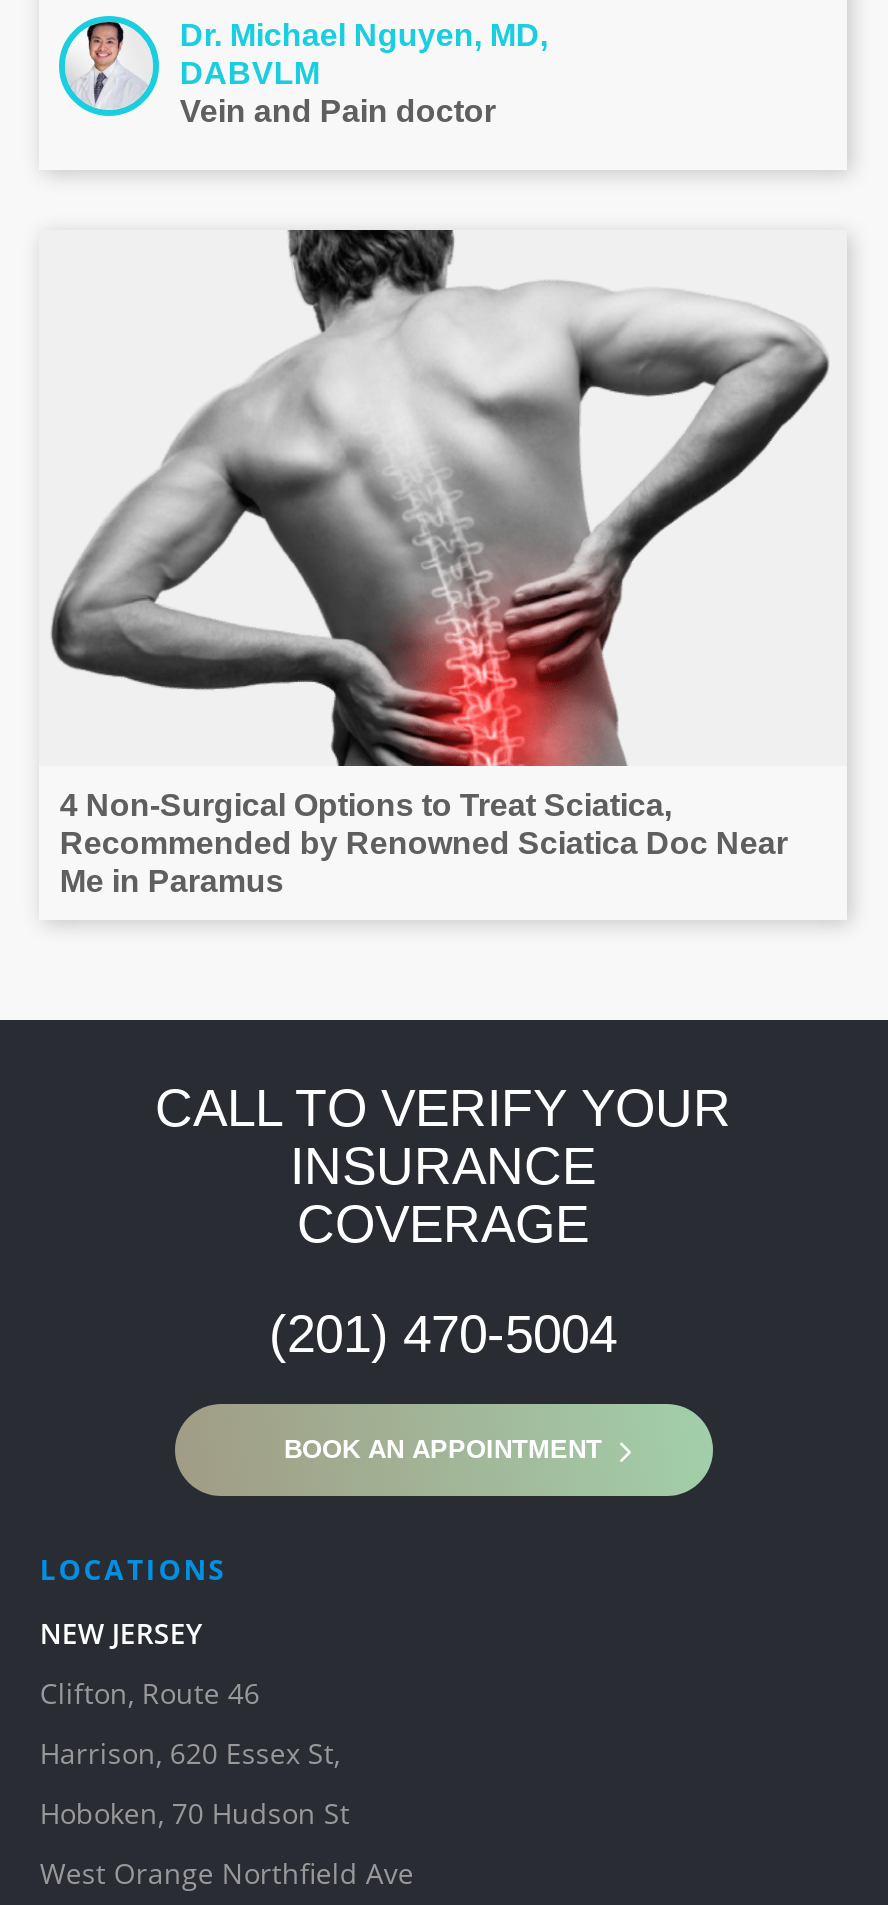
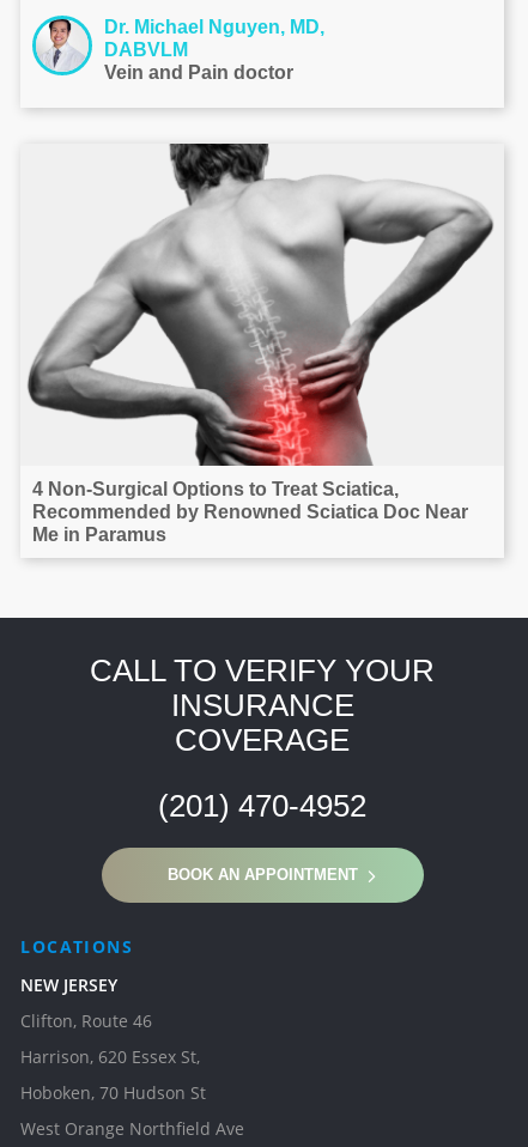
[269,1305,617,1365] (201) 470-5004 -> [158,788,366,824] (201) 470-4952

